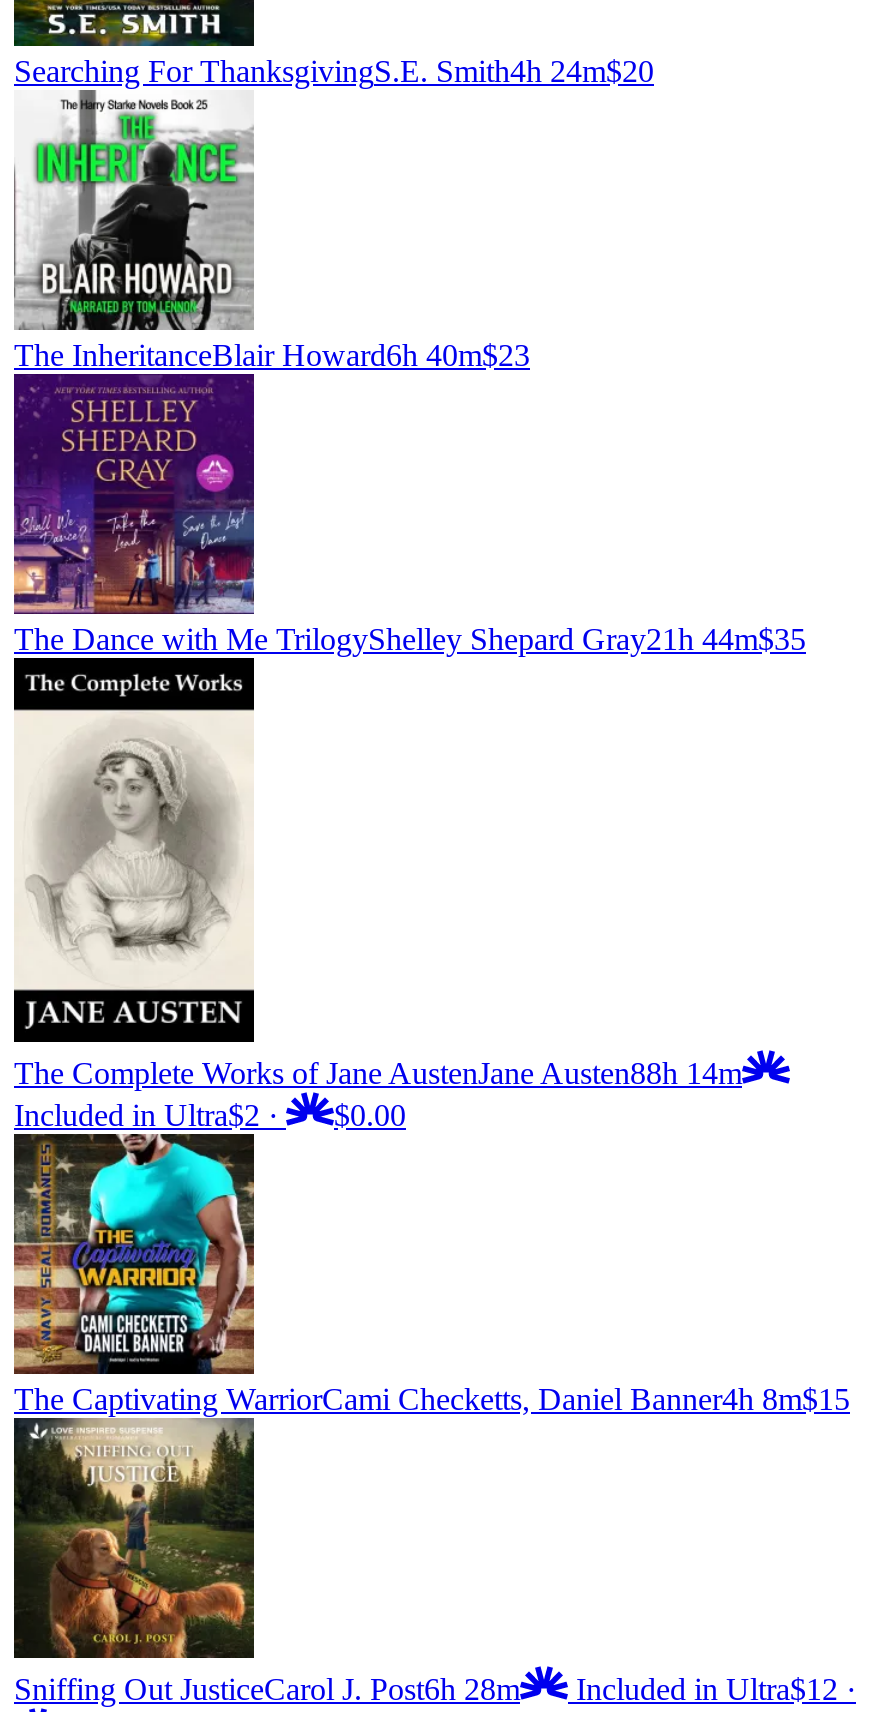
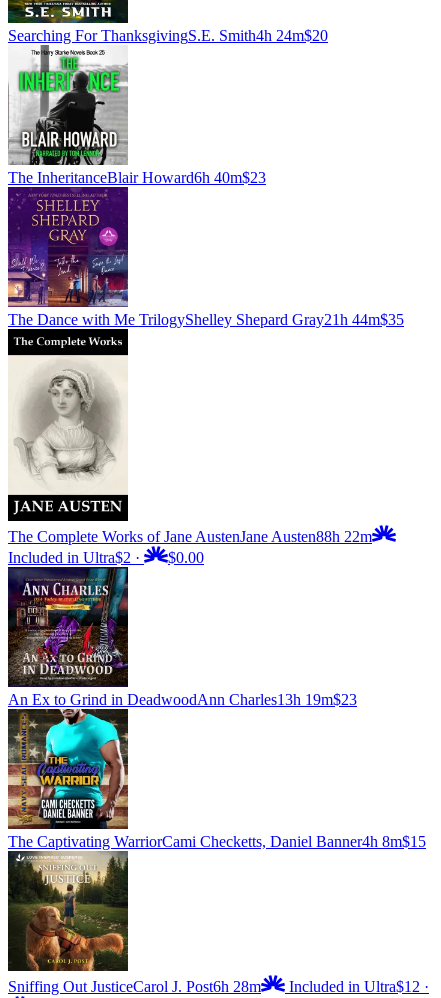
[14,1056,742,1090] The Complete Works of Jane AustenJane Austen88h 14m -> [8,528,372,545] The Complete Works of Jane AustenJane Austen88h 22m
none -> [7,568,357,708] [image] | An Ex to Grind in DeadwoodAnn Charles13h 19m$23

